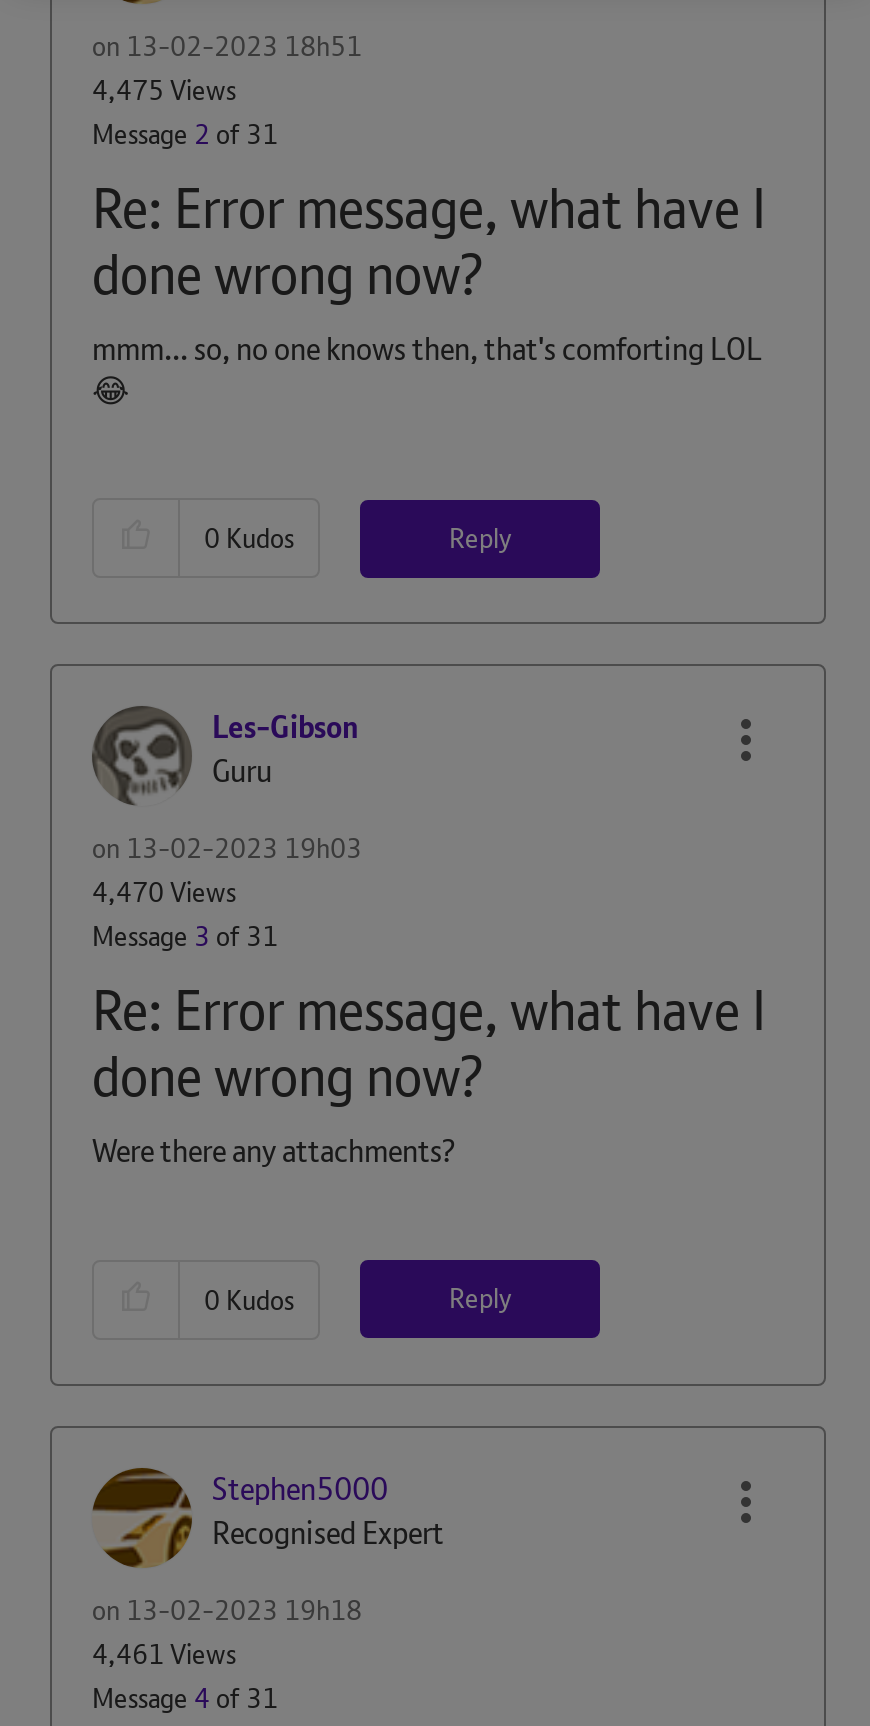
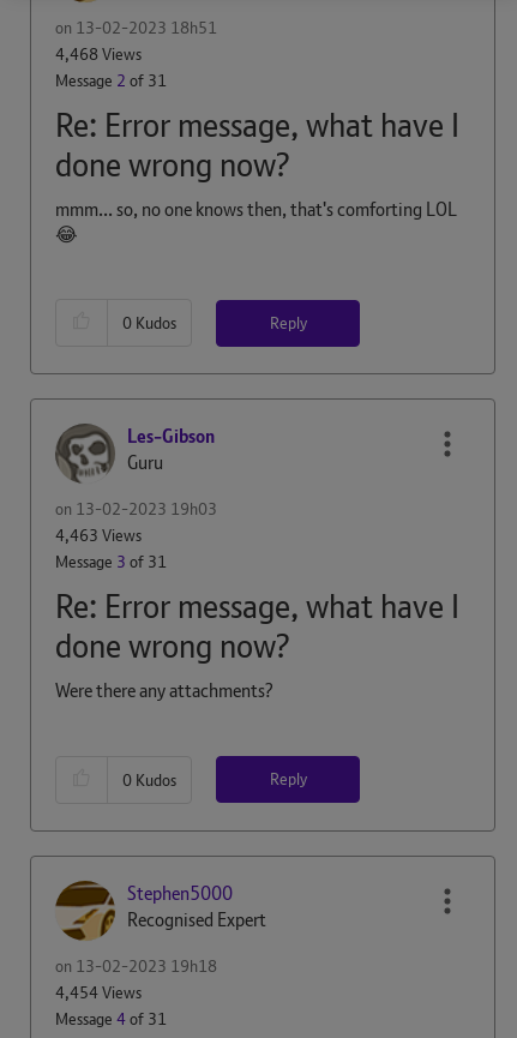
[92,71,236,107] 4,475 Views -> [55,43,142,64] 4,468 Views
[92,874,236,910] 4,470 Views -> [55,524,142,546] 4,463 Views
[92,1635,236,1671] 4,461 Views -> [55,981,142,1003] 4,454 Views

